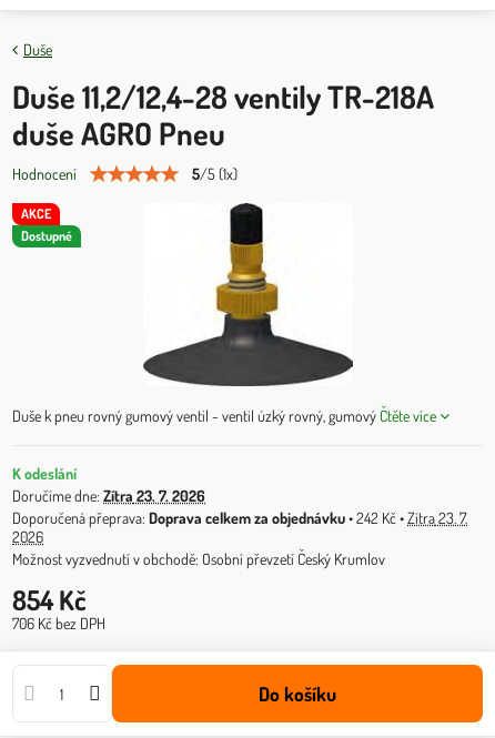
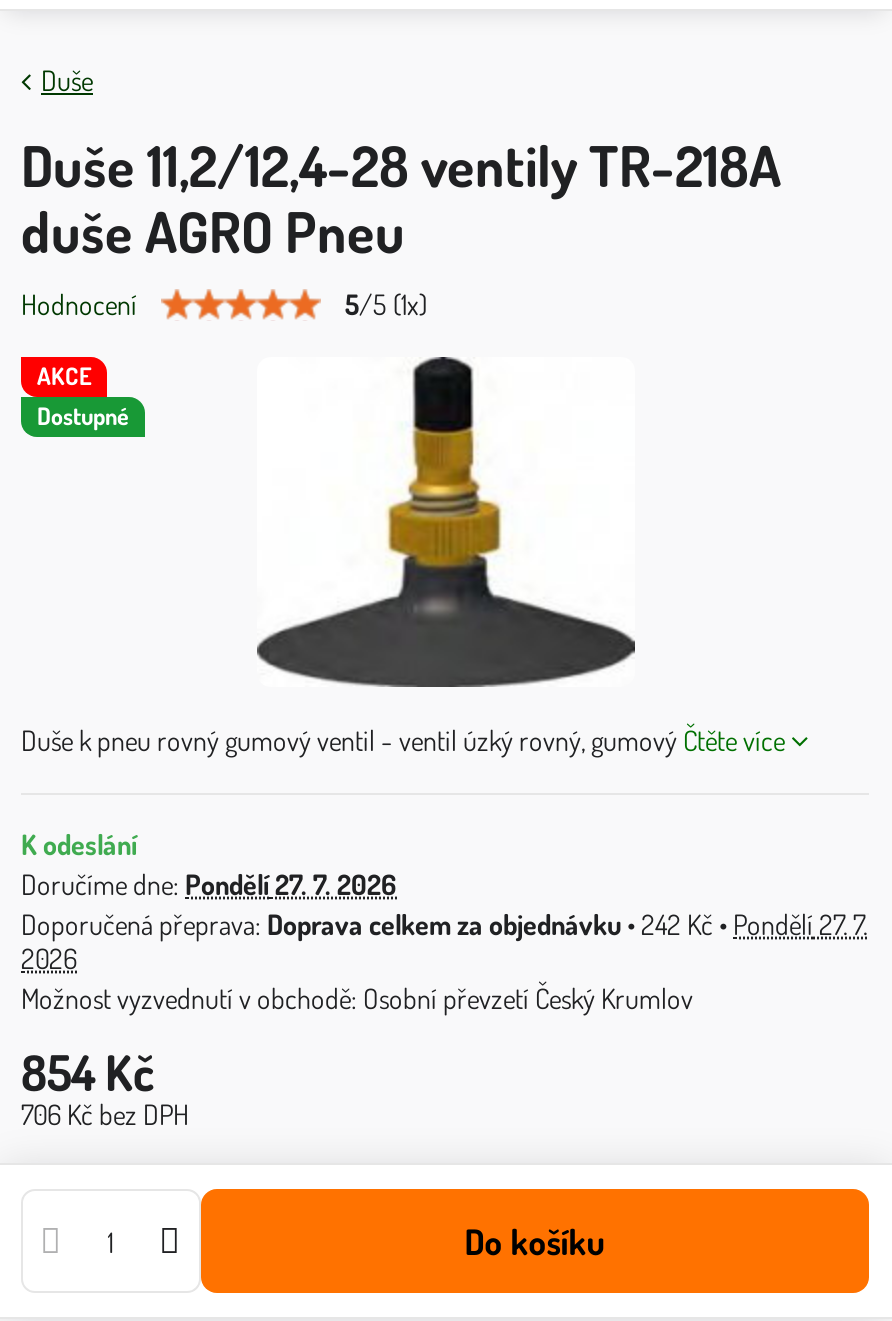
[12,486,205,505] Doručíme dne: Zítra 23. 7. 2026 -> [21,867,397,901] Doručíme dne: Pondělí 27. 7. 2026
[149,508,467,527] Doprava celkem za objednávku • 242 Kč • Zítra 23. 7. -> [267,907,867,941] Doprava celkem za objednávku • 242 Kč • Pondělí 27. 7.

